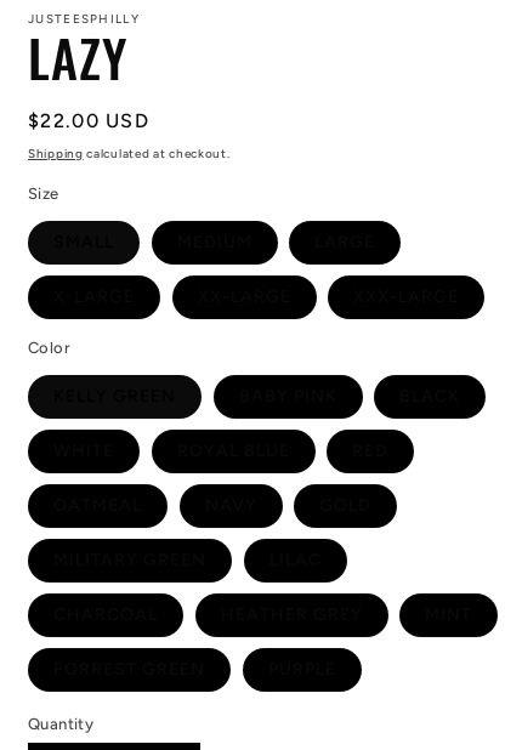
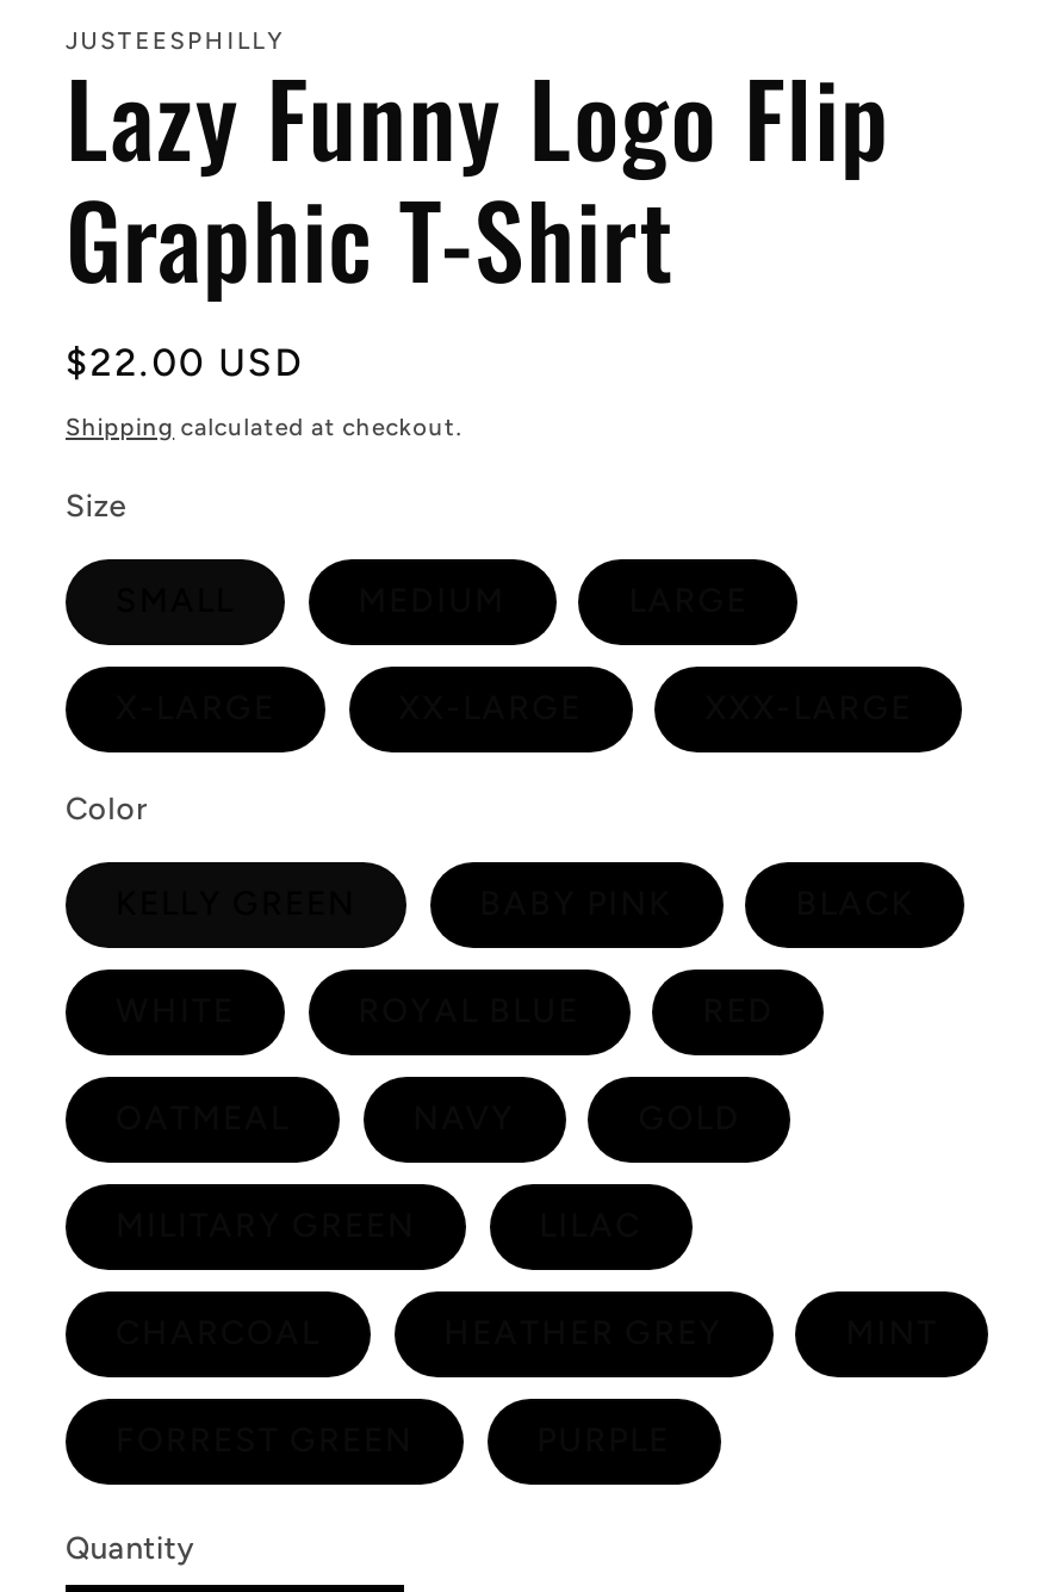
[28,19,127,94] LAZY -> [66,41,890,311] Lazy Funny Logo Flip | Graphic T-Shirt

